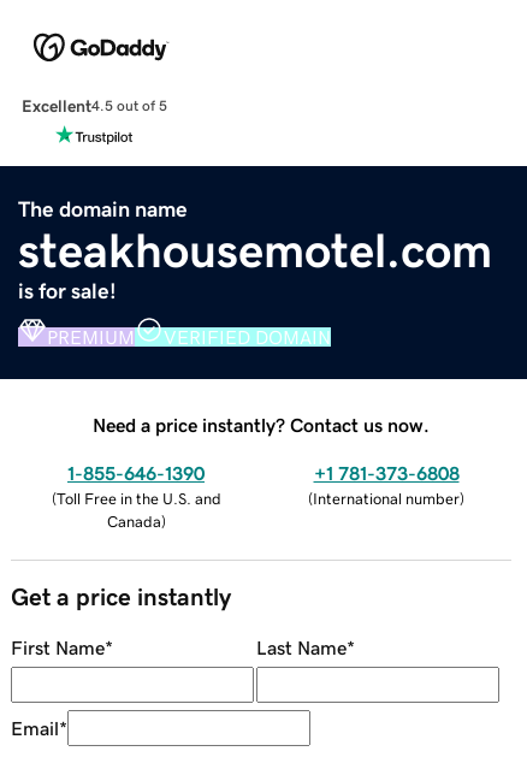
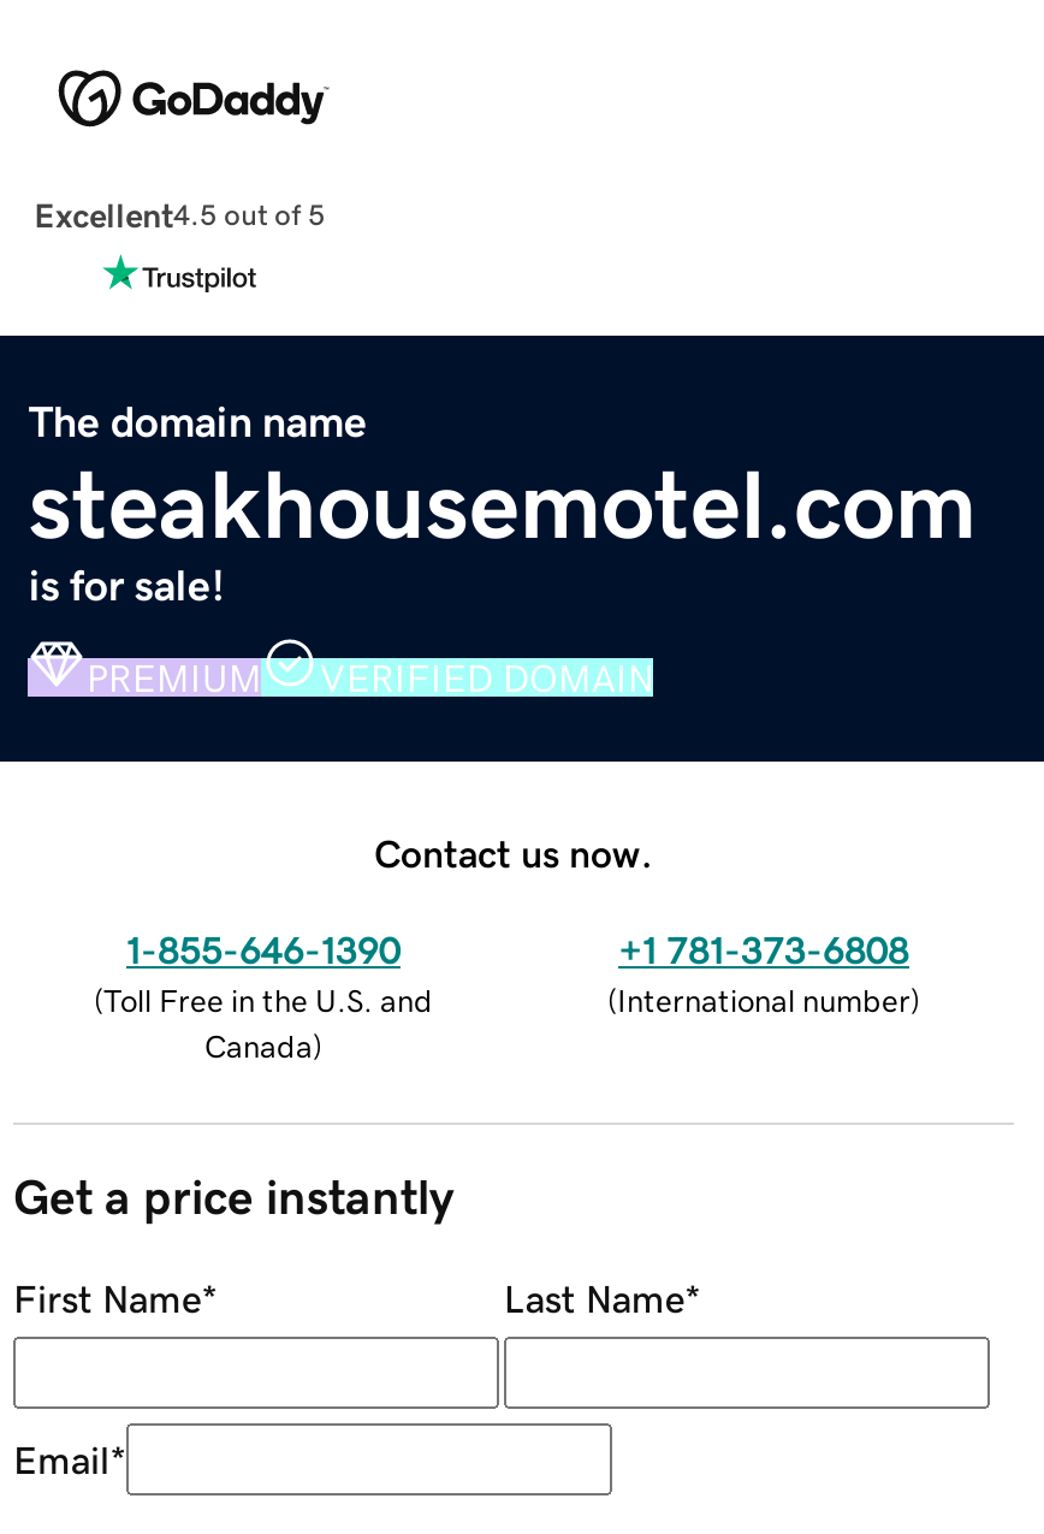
[93,415,430,434] Need a price instantly? Contact us now. -> [374,833,653,871] Contact us now.

